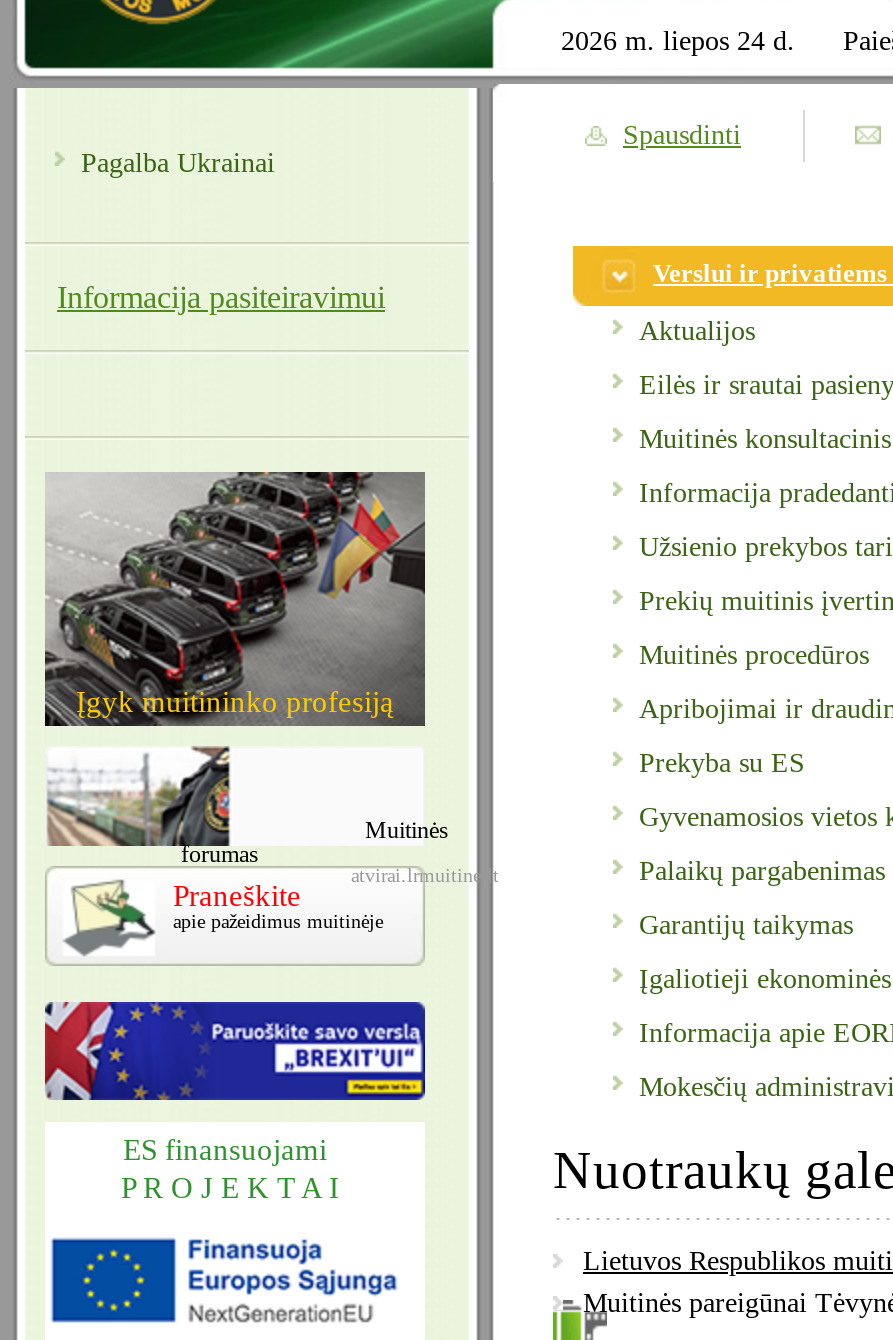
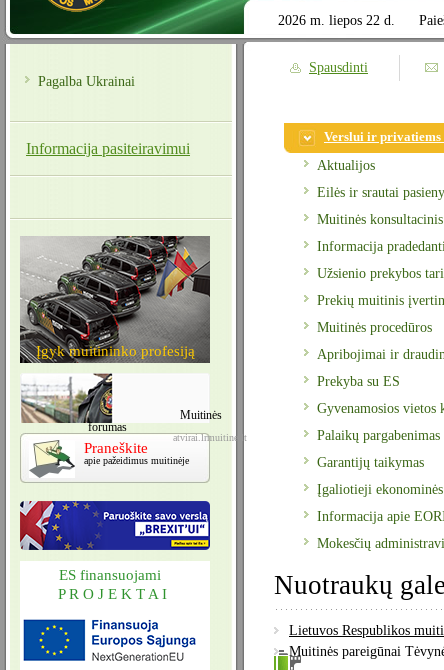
[561,26,795,56] 2026 m. liepos 24 d. -> [278,13,395,28] 2026 m. liepos 22 d.

